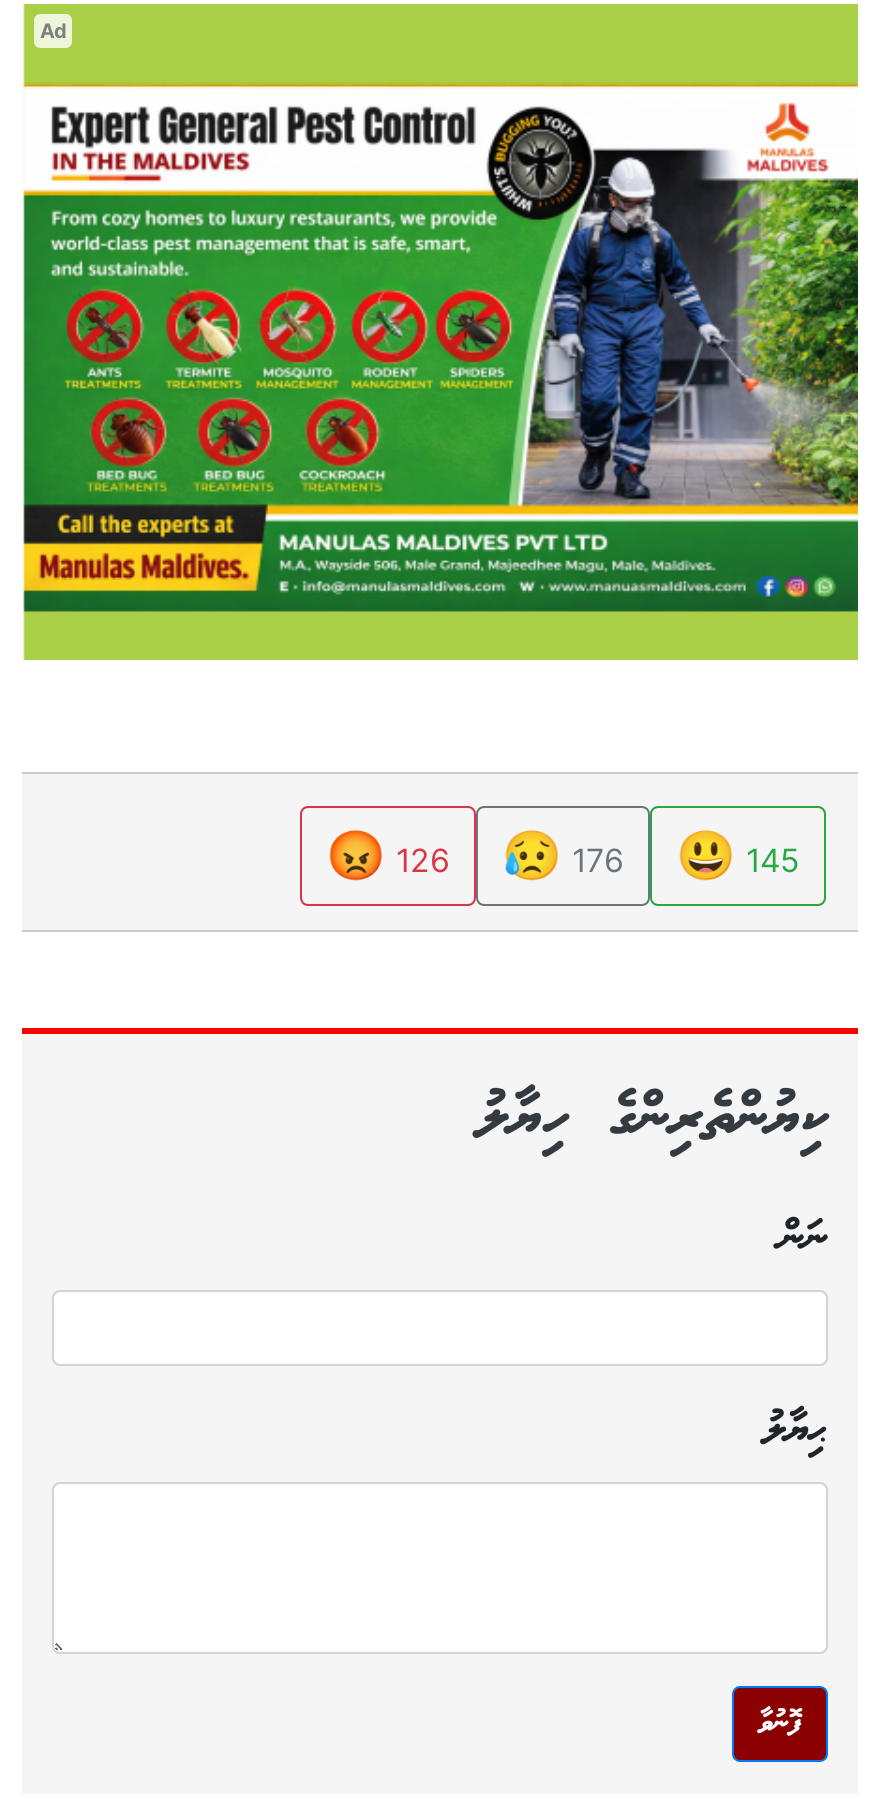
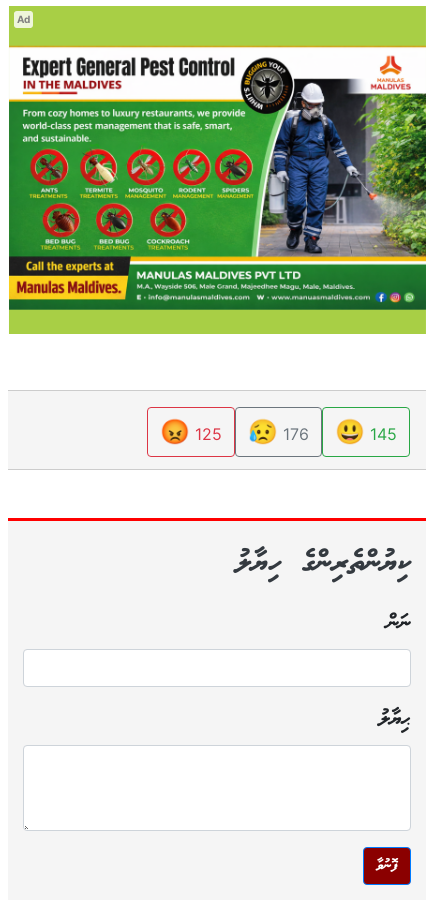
[396,843,450,883] 126 -> [195,425,222,445] 125

